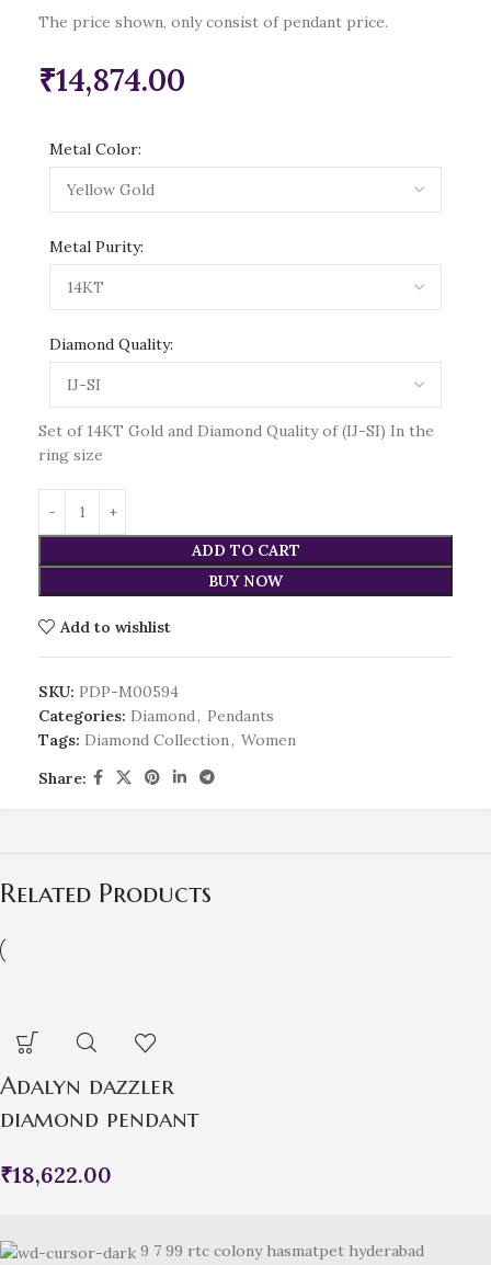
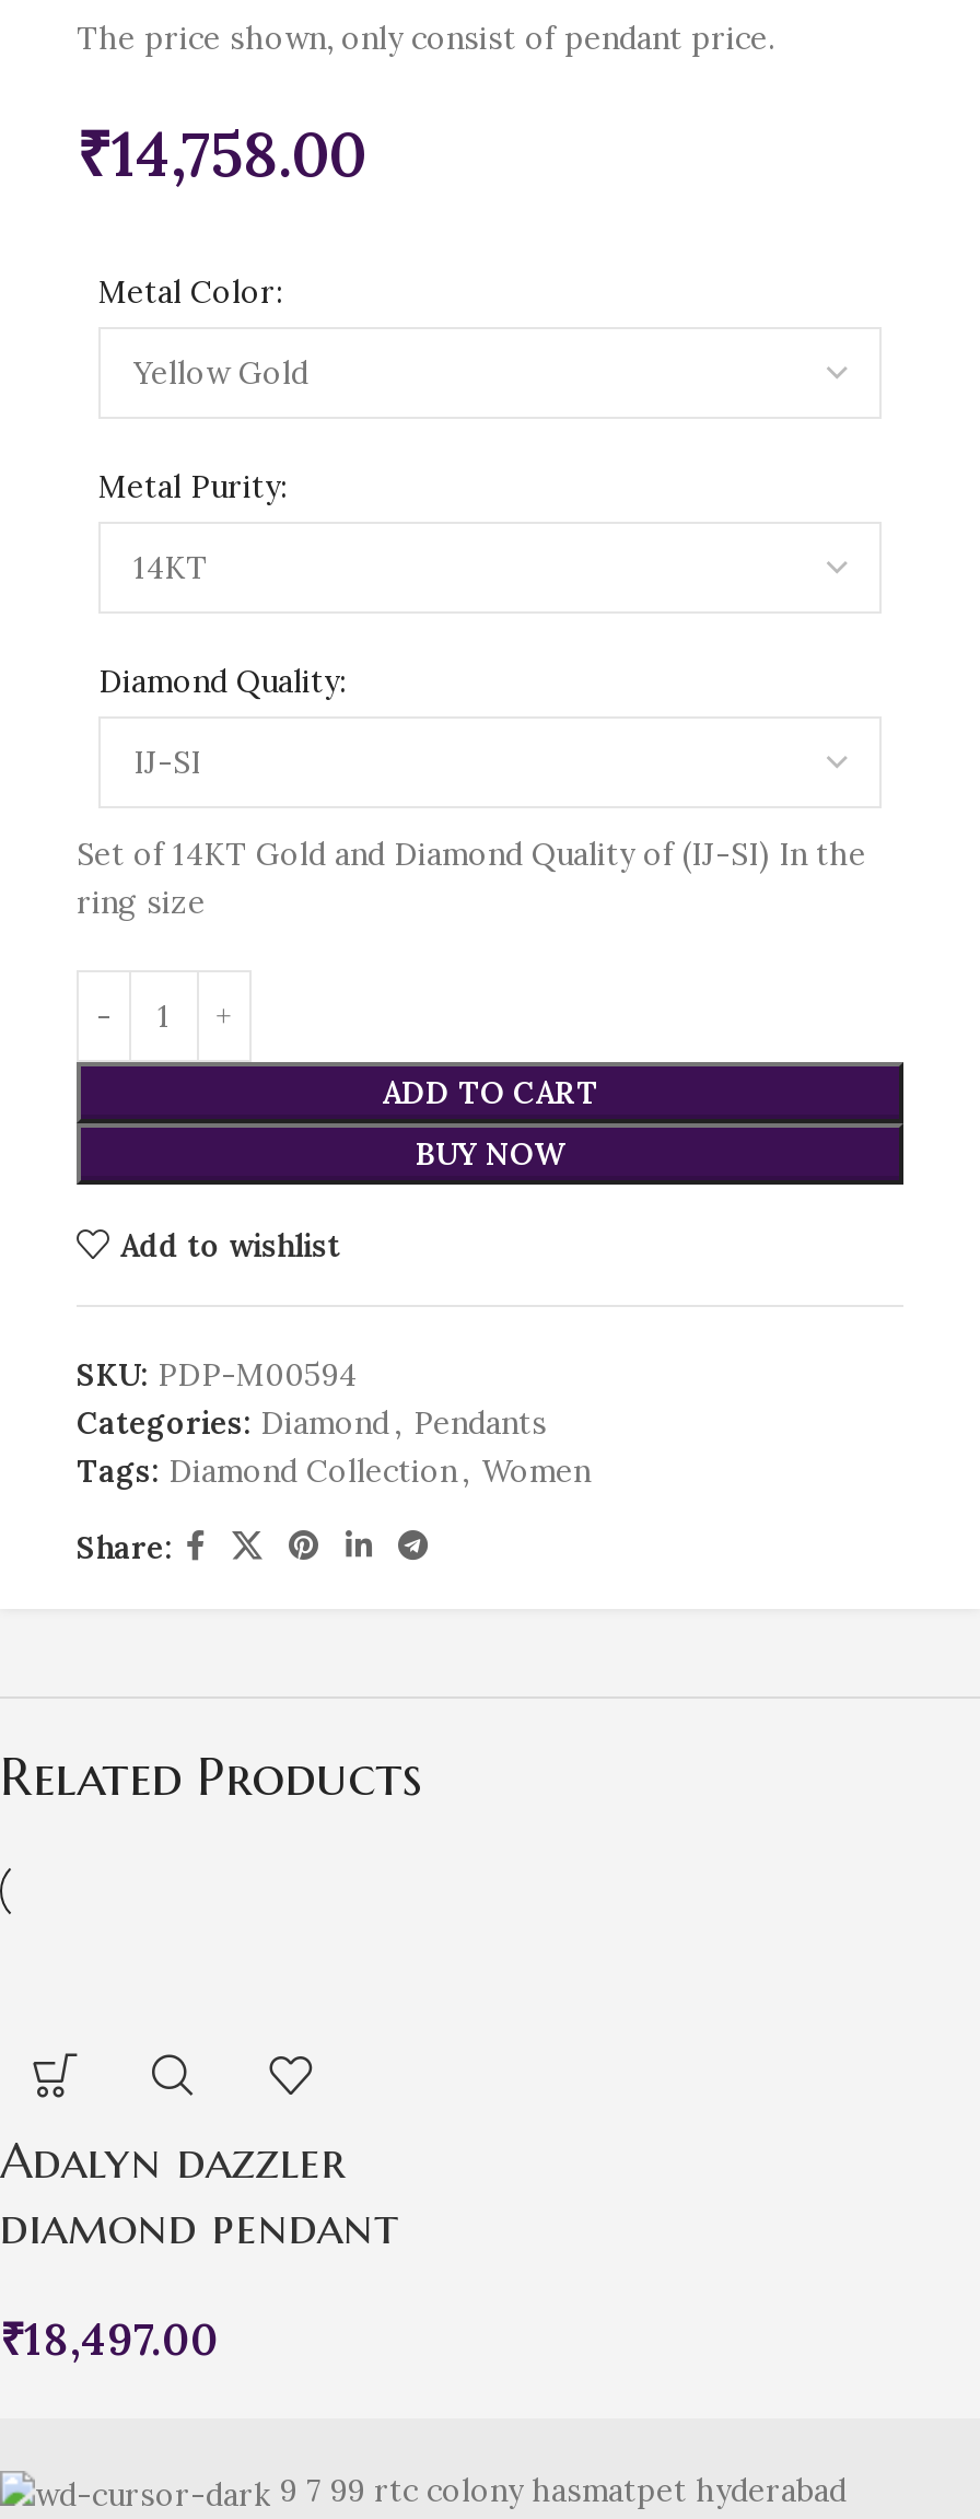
[38,61,185,100] ₹14,874.00 -> [77,116,365,194] ₹14,758.00
[0,1161,112,1189] ₹18,622.00 -> [0,2312,219,2367] ₹18,497.00

